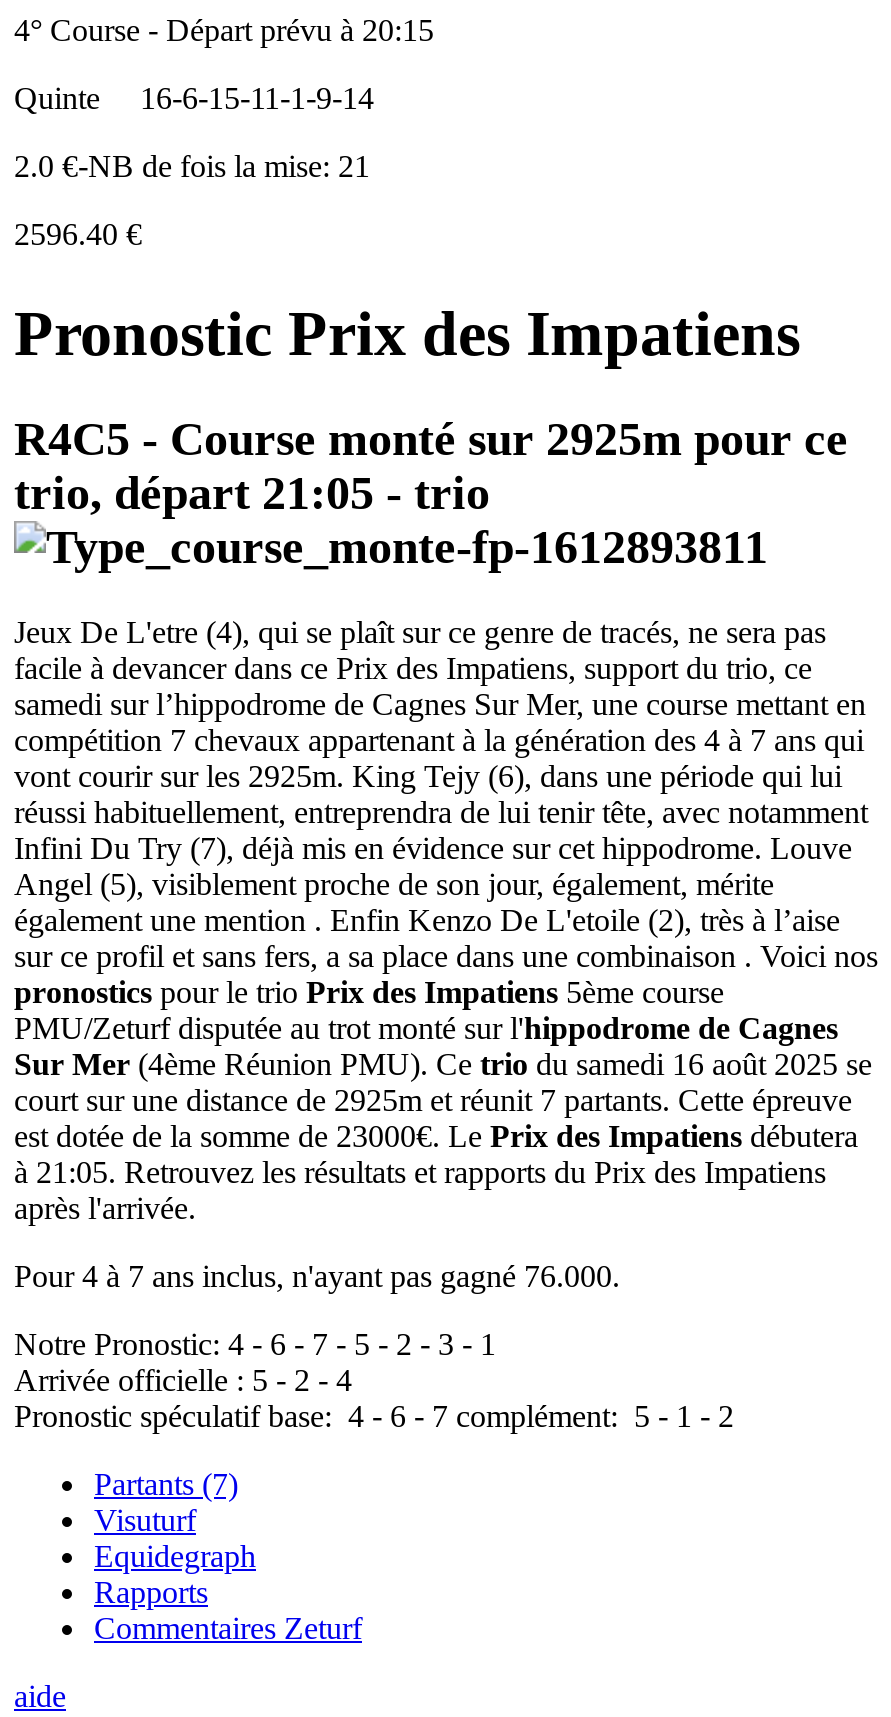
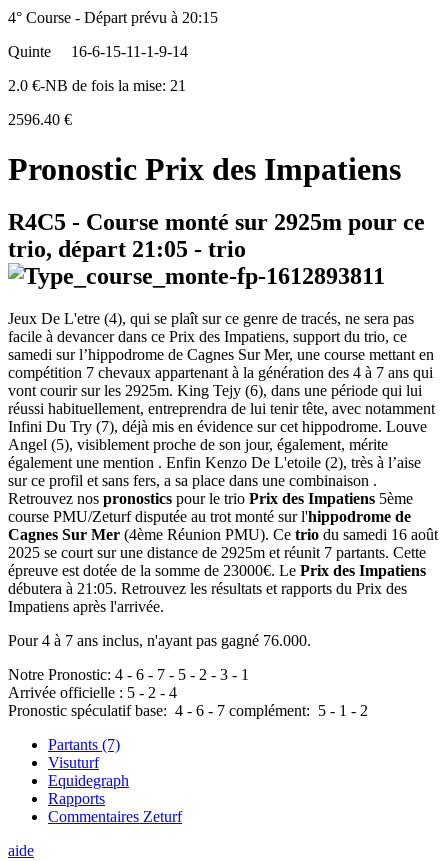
[14,939,878,1225] sur ce profil et sans fers, a sa place dans une combinaison . Voici nos | pronostics pour le trio Prix des Impatiens 5ème course | PMU/Zeturf disputée au trot monté sur l'hippodrome de Cagnes | Sur Mer (4ème Réunion PMU). Ce trio du samedi 16 août 2025 se | court sur une distance de 2925m et réunit 7 partants. Cette épreuve | est dotée de la somme de 23000€. Le Prix des Impatiens débutera | à 21:05. Retrouvez les résultats et rapports du Prix des Impatiens | après l'arrivée. -> [8,472,438,615] sur ce profil et sans fers, a sa place dans une combinaison . | Retrouvez nos pronostics pour le trio Prix des Impatiens 5ème | course PMU/Zeturf disputée au trot monté sur l'hippodrome de | Cagnes Sur Mer (4ème Réunion PMU). Ce trio du samedi 16 août | 2025 se court sur une distance de 2925m et réunit 7 partants. Cette | épreuve est dotée de la somme de 23000€. Le Prix des Impatiens | débutera à 21:05. Retrouvez les résultats et rapports du Prix des | Impatiens après l'arrivée.

